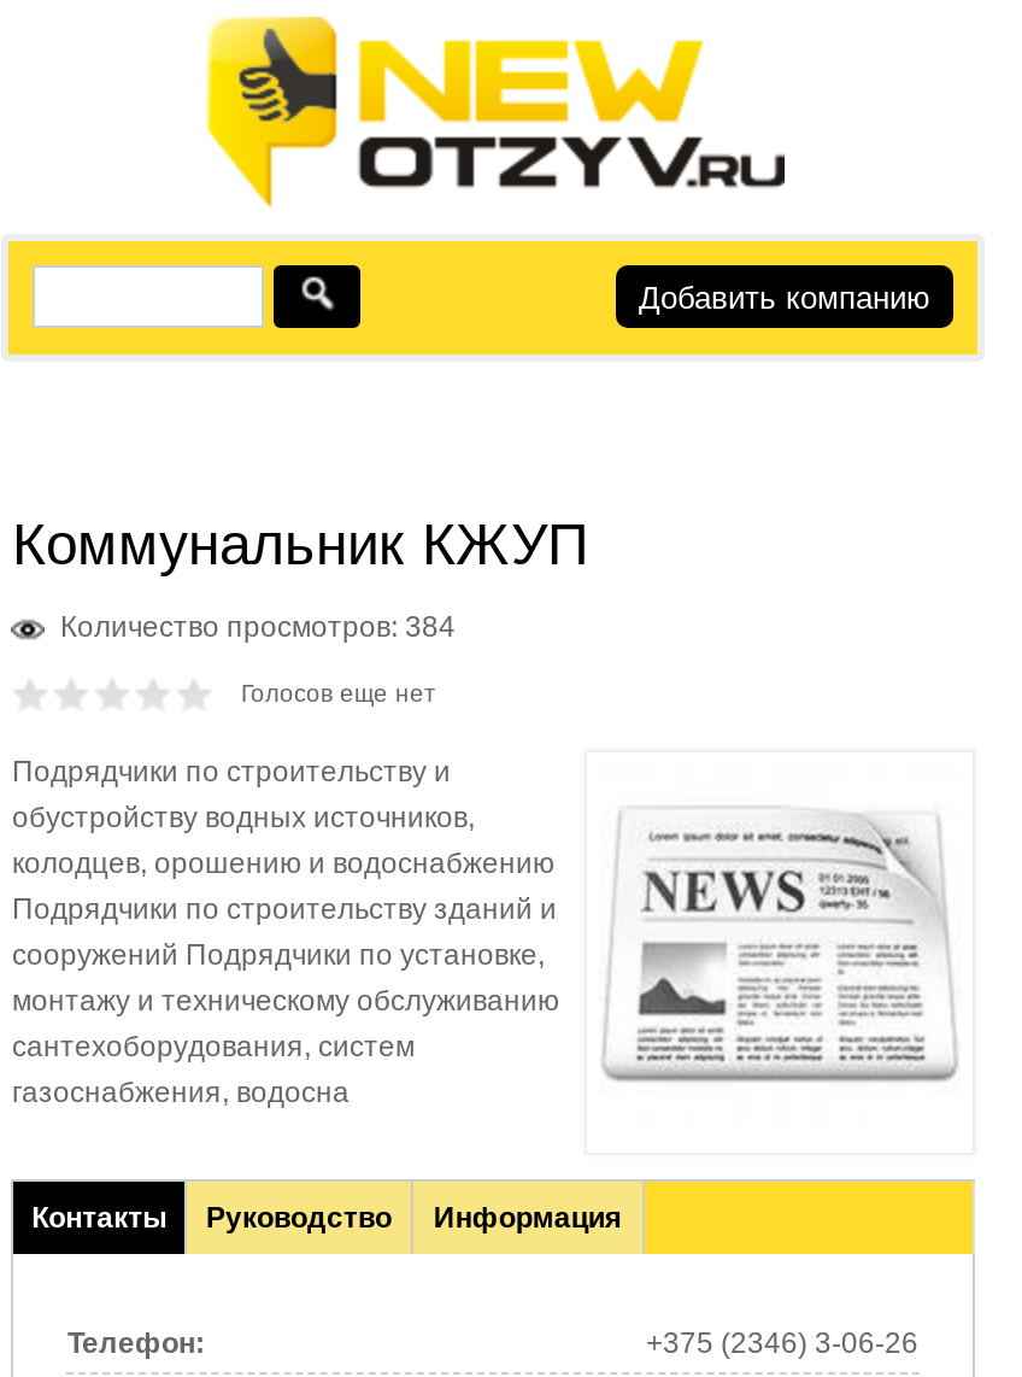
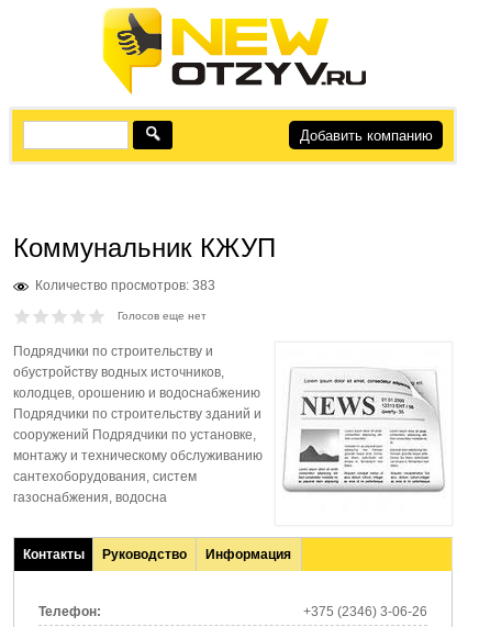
[60,610,456,644] Количество просмотров: 384 -> [36,278,216,293] Количество просмотров: 383

